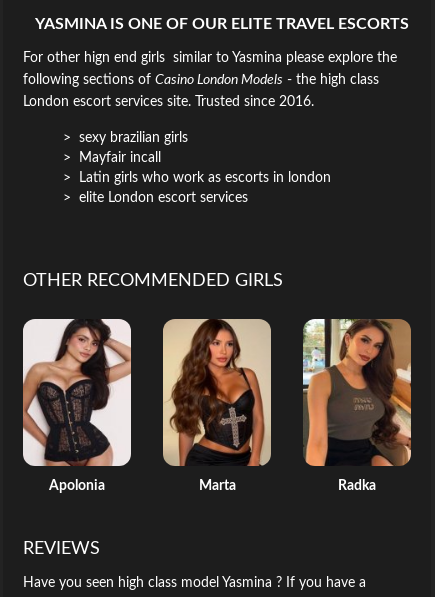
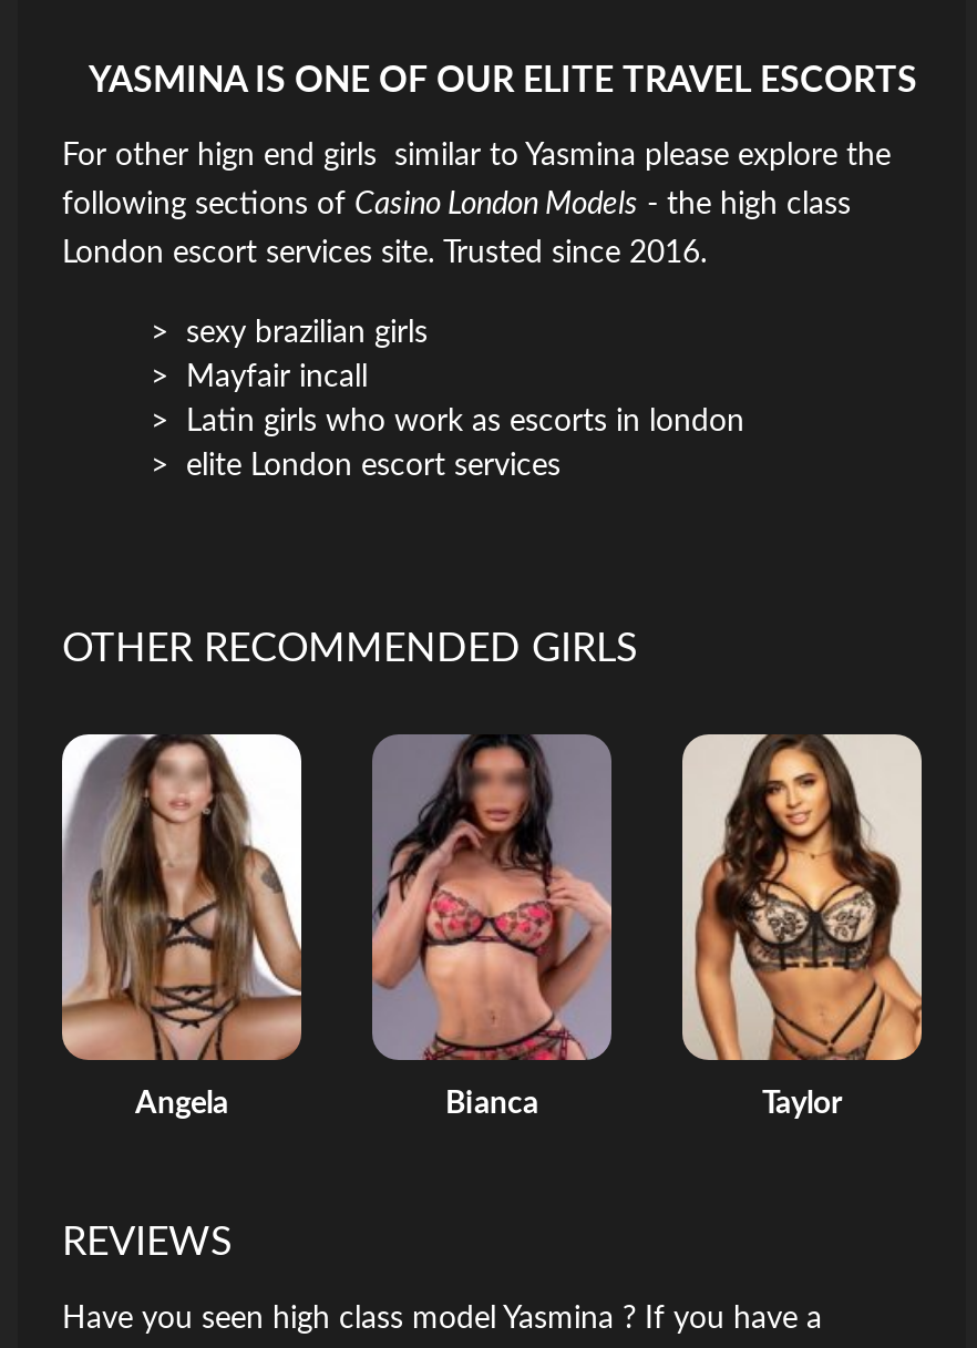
[22,318,376,493] [image] | Apolonia | Marta | Radka -> [60,732,842,1120] [image] | Angela | Bianca | Taylor
[162,318,271,467] [image] -> [370,734,611,1062] [image]
[303,318,412,466] [image] -> [680,732,924,1062] [image]

